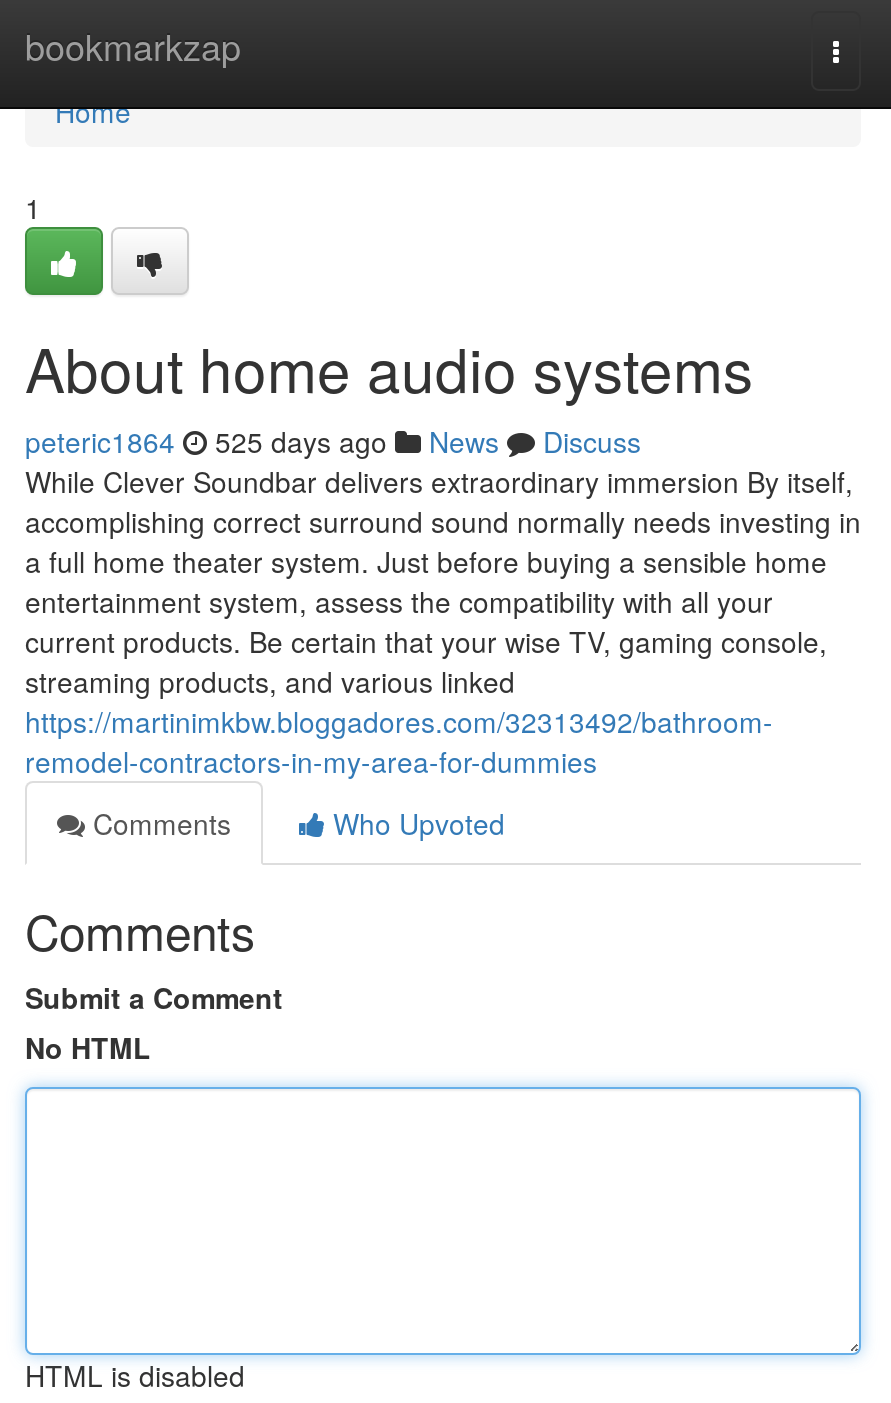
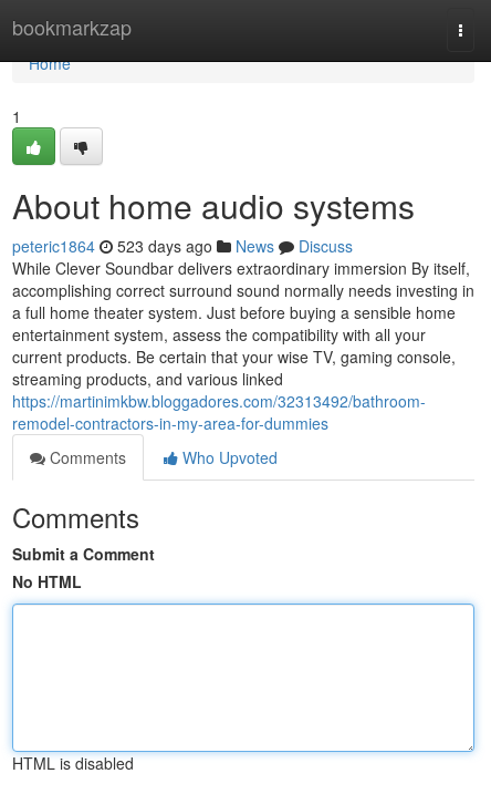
[25,421,641,461] peteric1864 525 days ago News Discuss -> [12,235,353,257] peteric1864 523 days ago News Discuss

